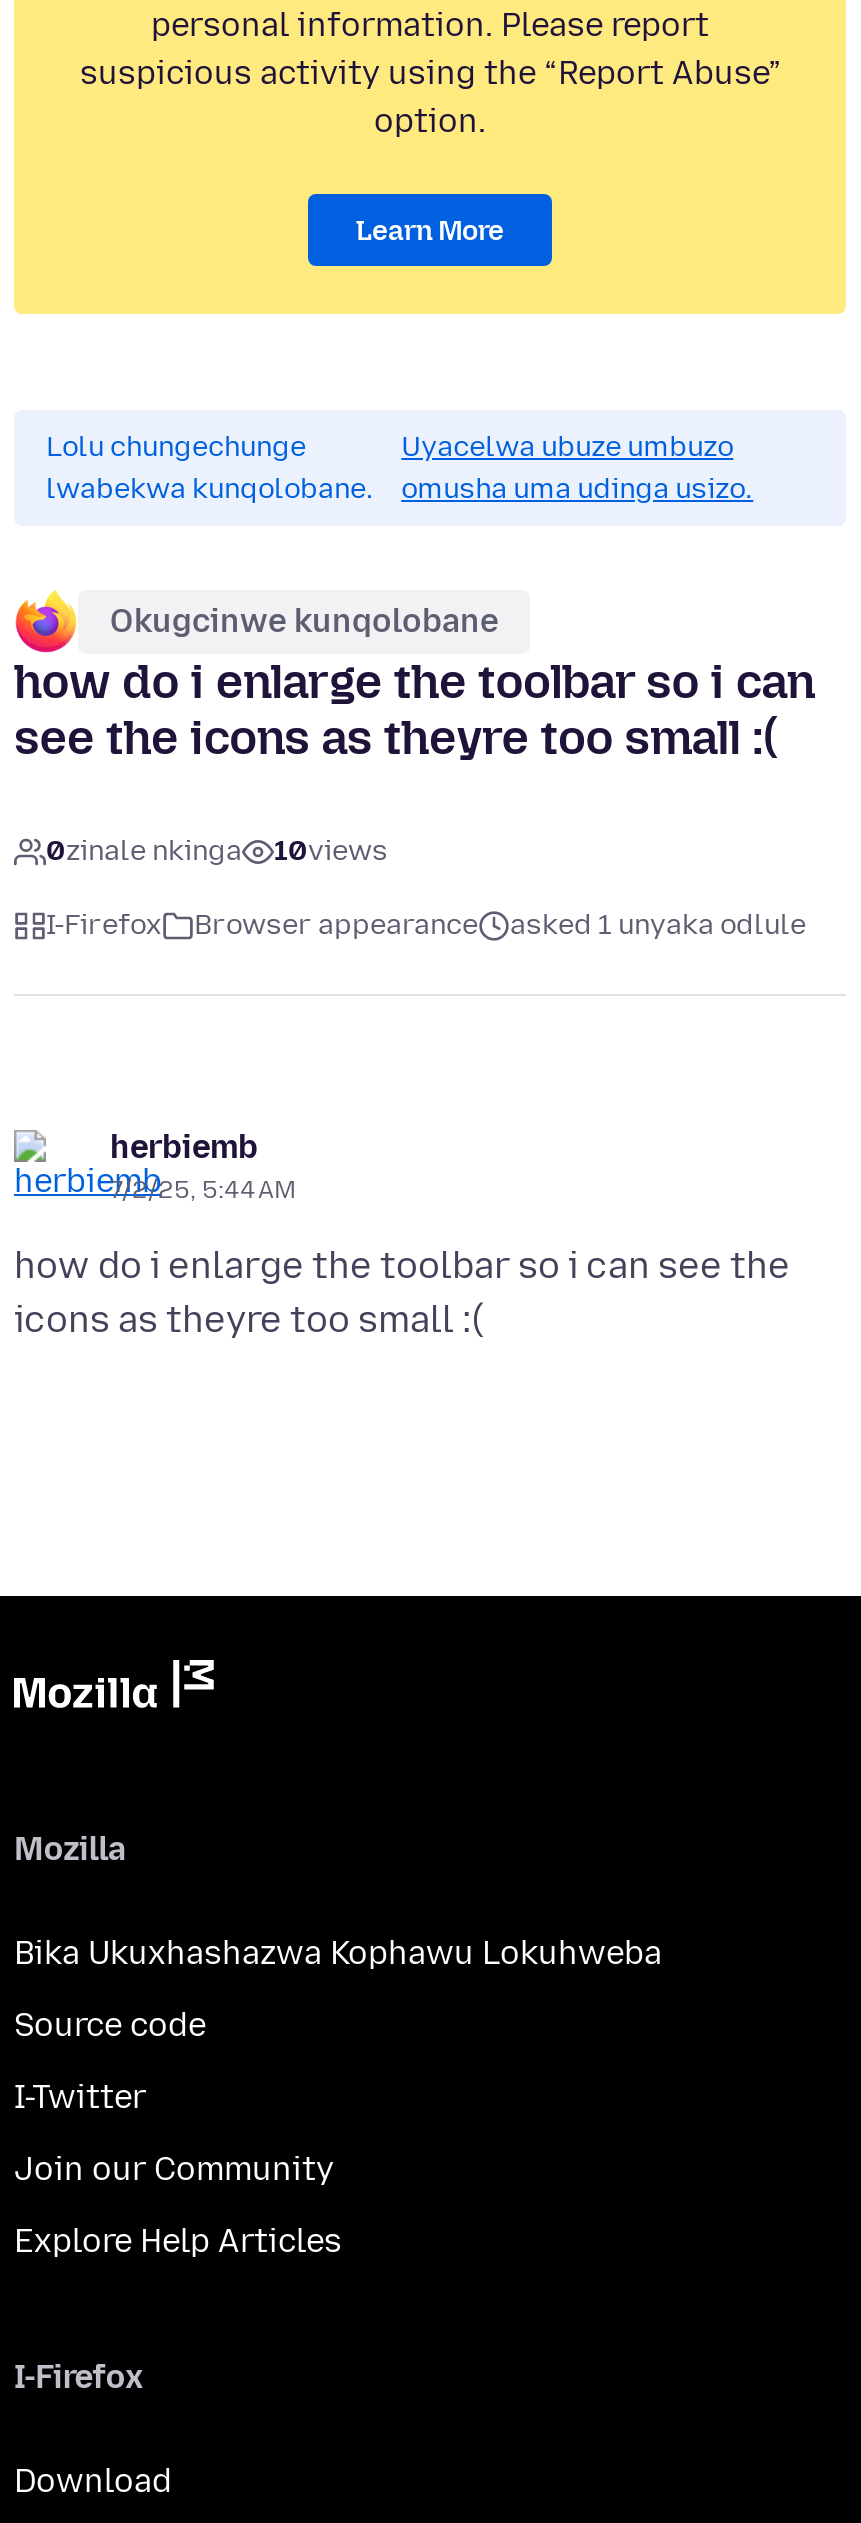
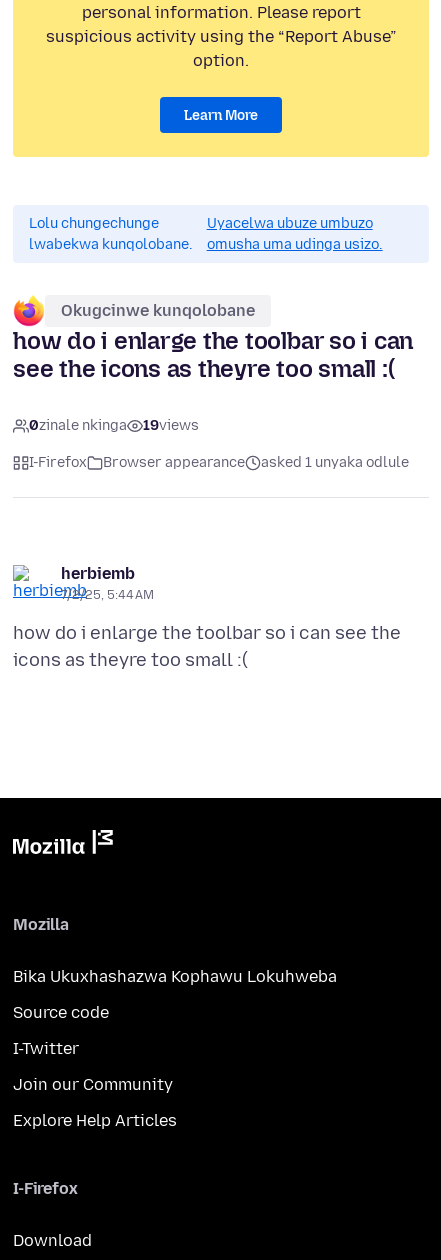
[274,834,388,868] 10views -> [143,417,199,434] 19views

